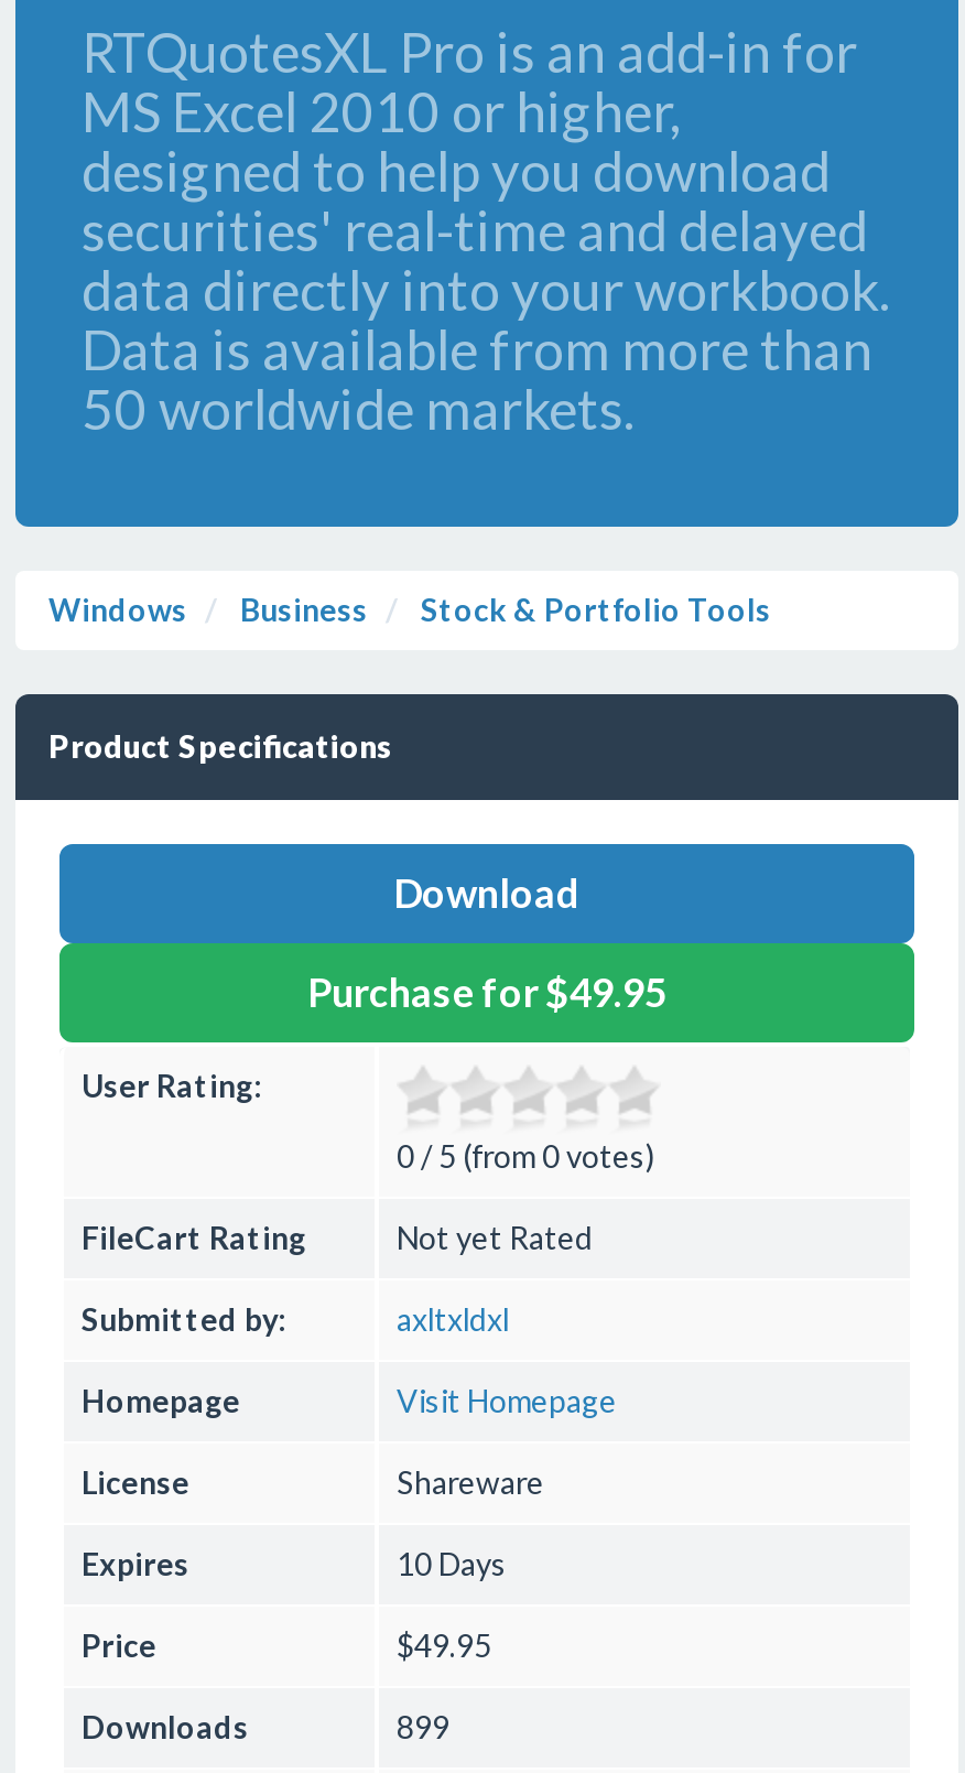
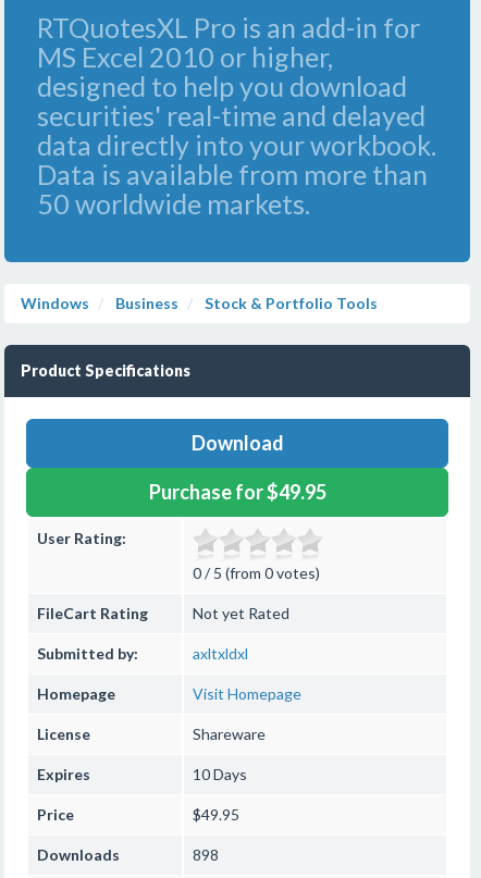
[397,1708,449,1745] 899 -> [193,845,219,864] 898

